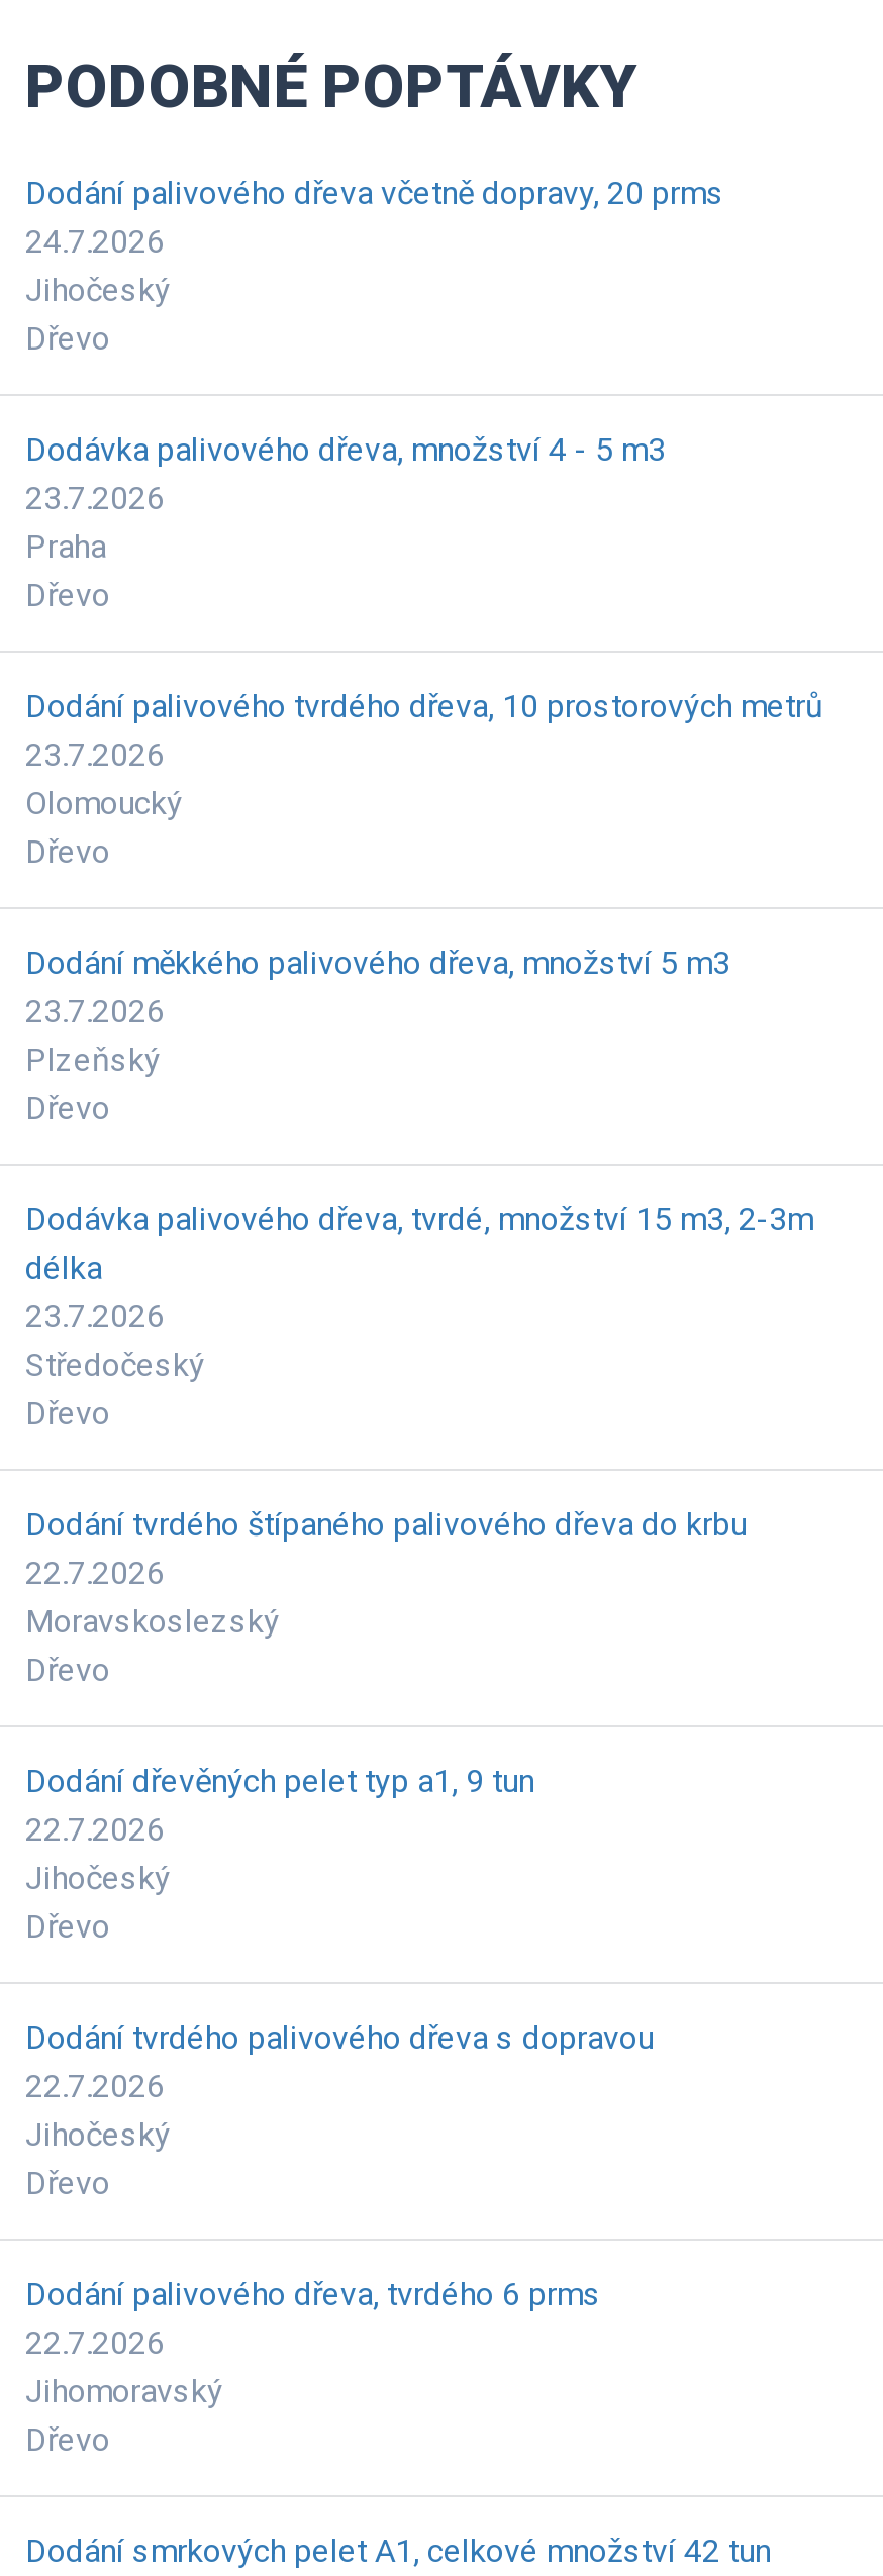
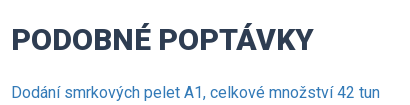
[25,174,823,2459] Dodání palivového dřeva včetně dopravy, 20 prms | 24.7.2026 | Jihočeský | Dřevo | Dodávka palivového dřeva, množství 4 - 5 m3 | 23.7.2026 | Praha | Dřevo | Dodání palivového tvrdého dřeva, 10 prostorových metrů | 23.7.2026 | Olomoucký | Dřevo | Dodání měkkého palivového dřeva, množství 5 m3 | 23.7.2026 | Plzeňský | Dřevo | Dodávka palivového dřeva, tvrdé, množství 15 m3, 2-3m | délka | 23.7.2026 | Středočeský | Dřevo | Dodání tvrdého štípaného palivového dřeva do krbu | 22.7.2026 | Moravskoslezský | Dřevo | Dodání dřevěných pelet typ a1, 9 tun | 22.7.2026 | Jihočeský | Dřevo | Dodání tvrdého palivového dřeva s dopravou | 22.7.2026 | Jihočeský | Dřevo | Dodání palivového dřeva, tvrdého 6 prms | 22.7.2026 | Jihomoravský | Dřevo -> none

